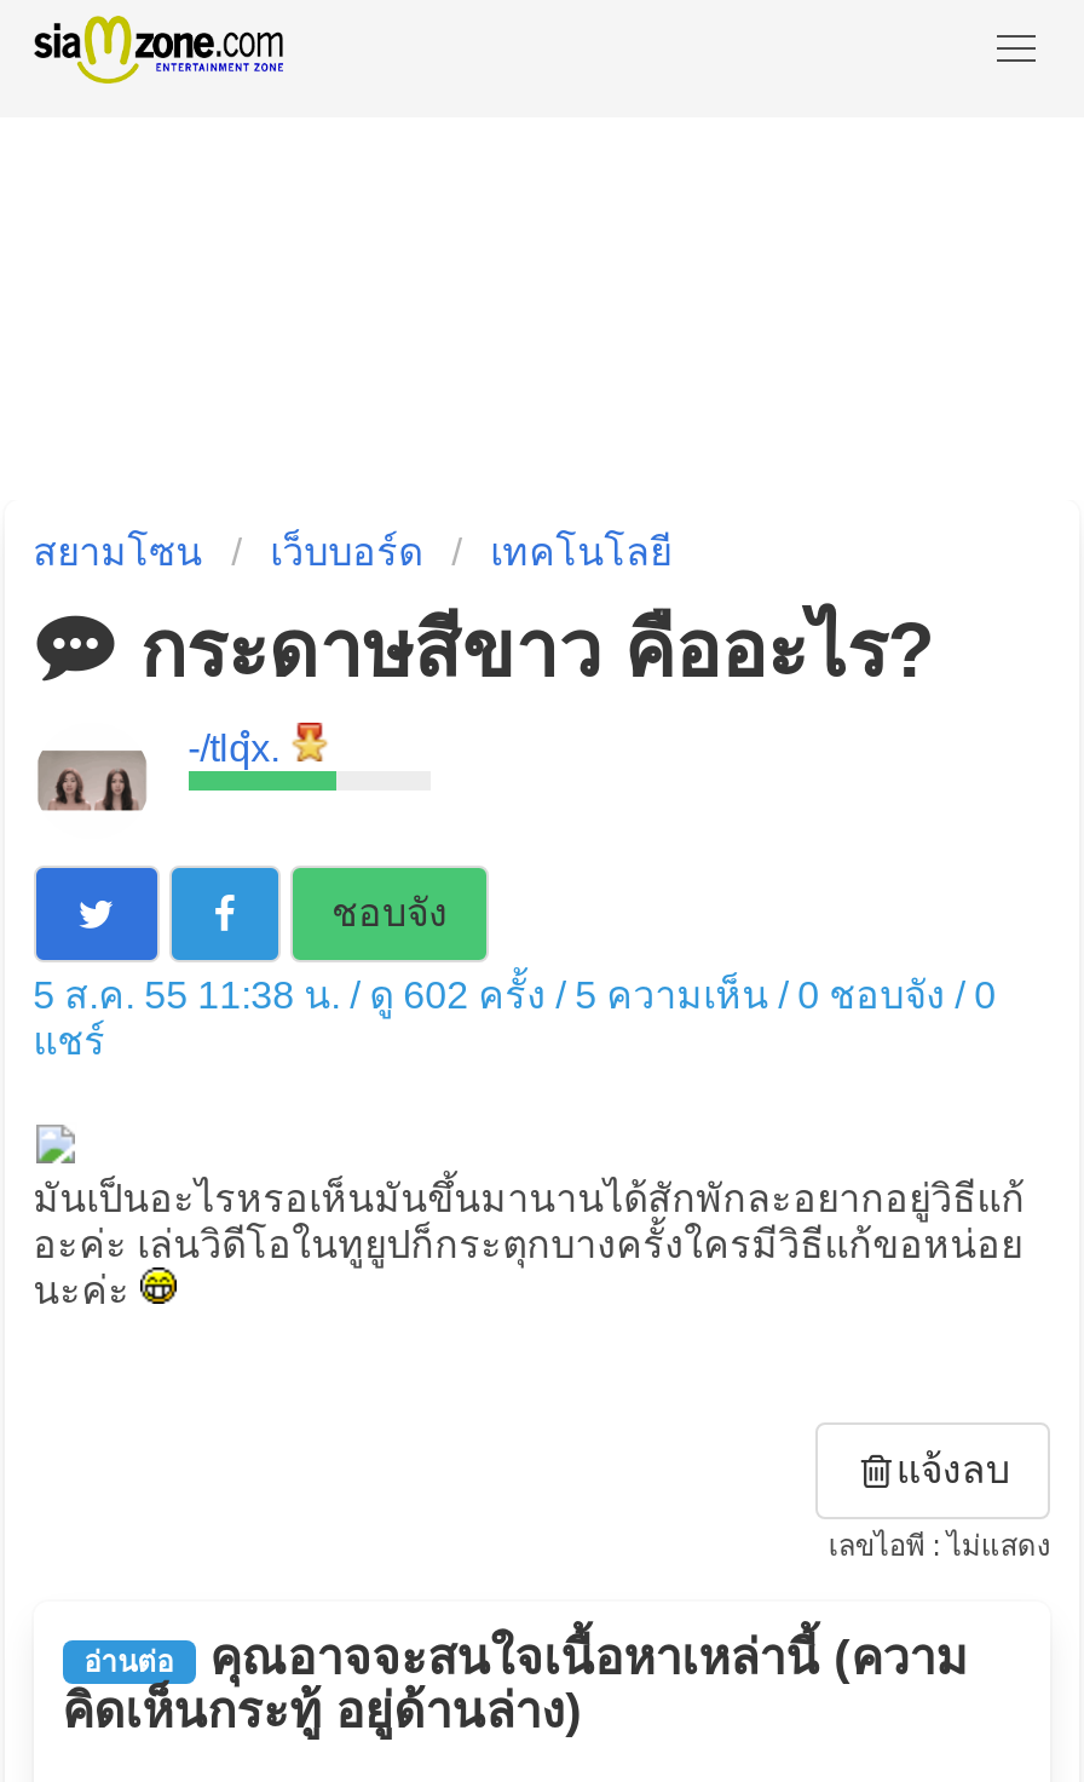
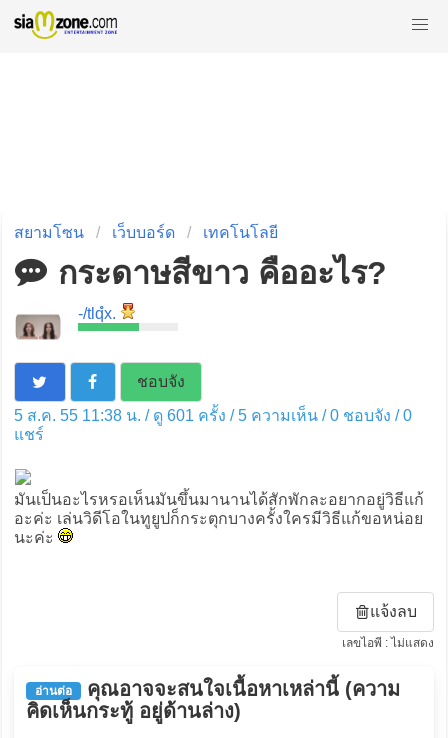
[33,975,996,1016] 5 ส.ค. 55 11:38 น. / ดู 602 ครั้ง / 5 ความเห็น / 0ชอบจัง / 0 -> [14,407,412,424] 5 ส.ค. 55 11:38 น. / ดู 601 ครั้ง / 5 ความเห็น / 0ชอบจัง / 0

